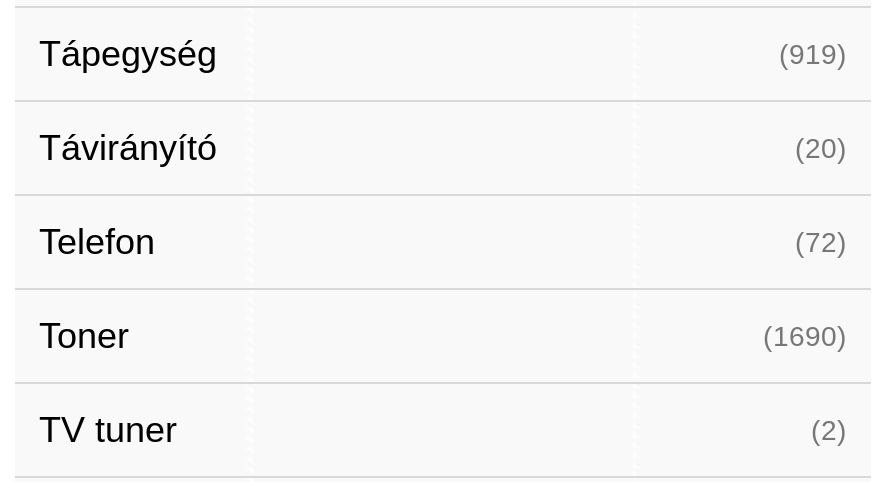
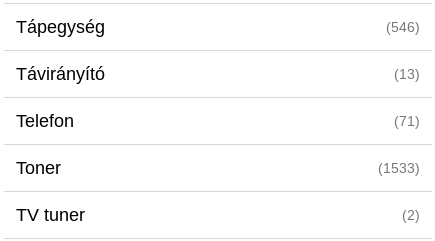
[779,38,847,70] (919) -> [386,19,420,35] (546)
[795,132,847,164] (20) -> [394,66,420,82] (13)
[795,226,847,258] (72) -> [394,113,420,129] (71)
[763,320,847,352] (1690) -> [378,160,420,176] (1533)

